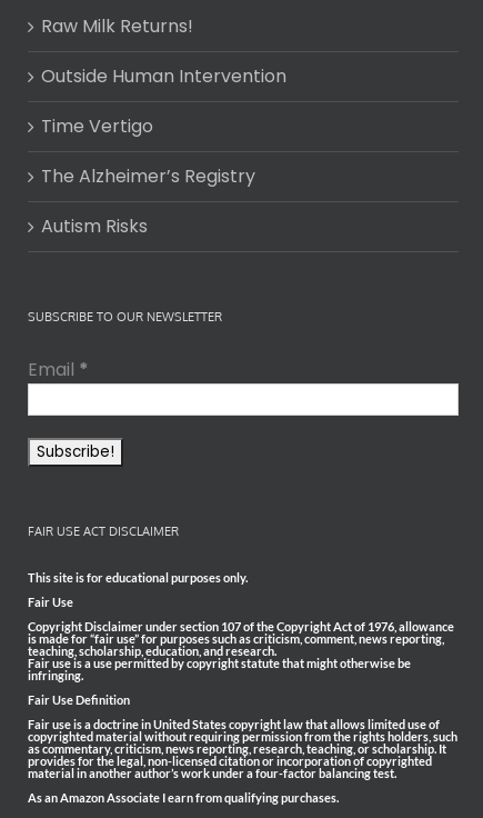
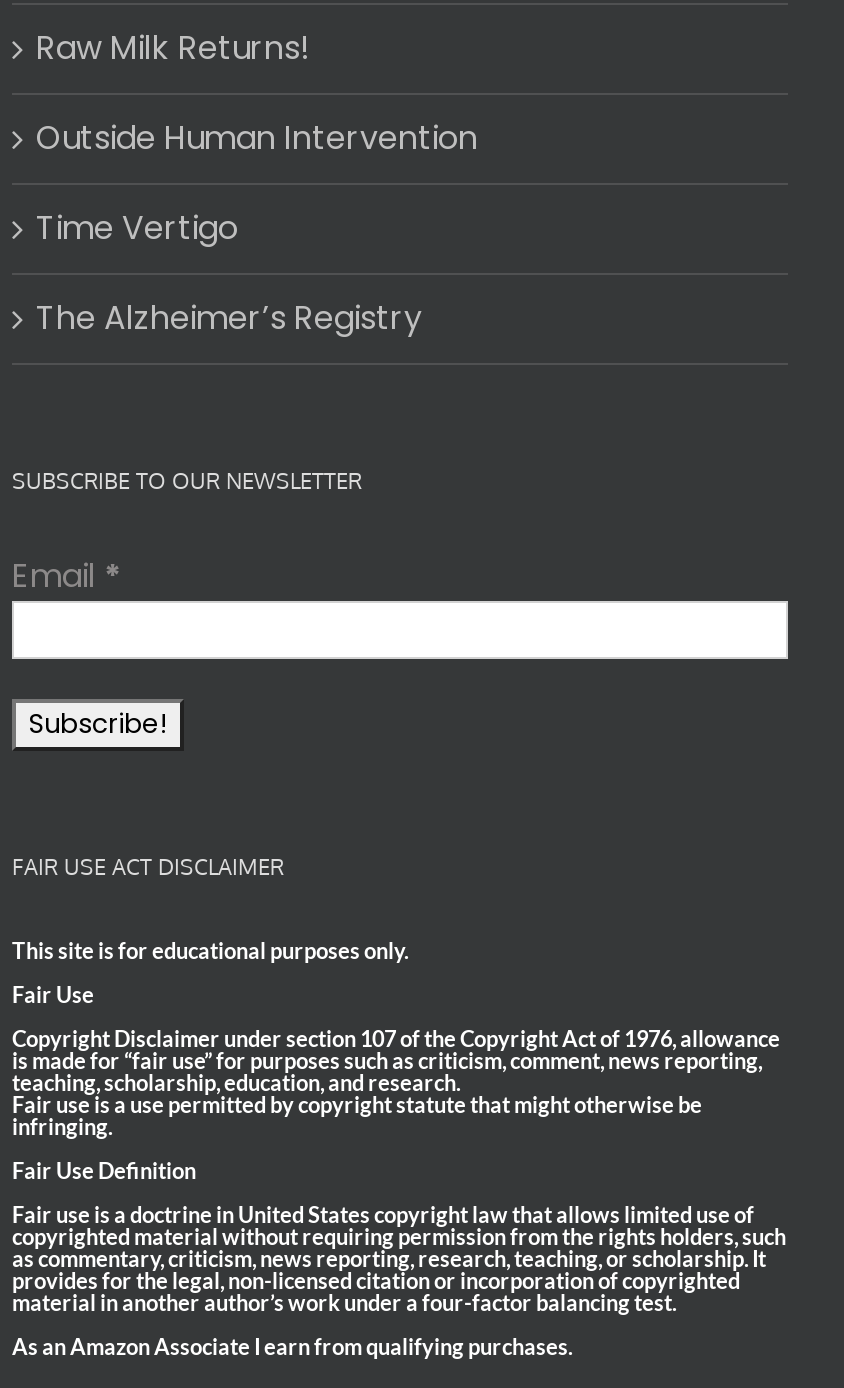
[41,214,148,239] Autism Risks -> none

